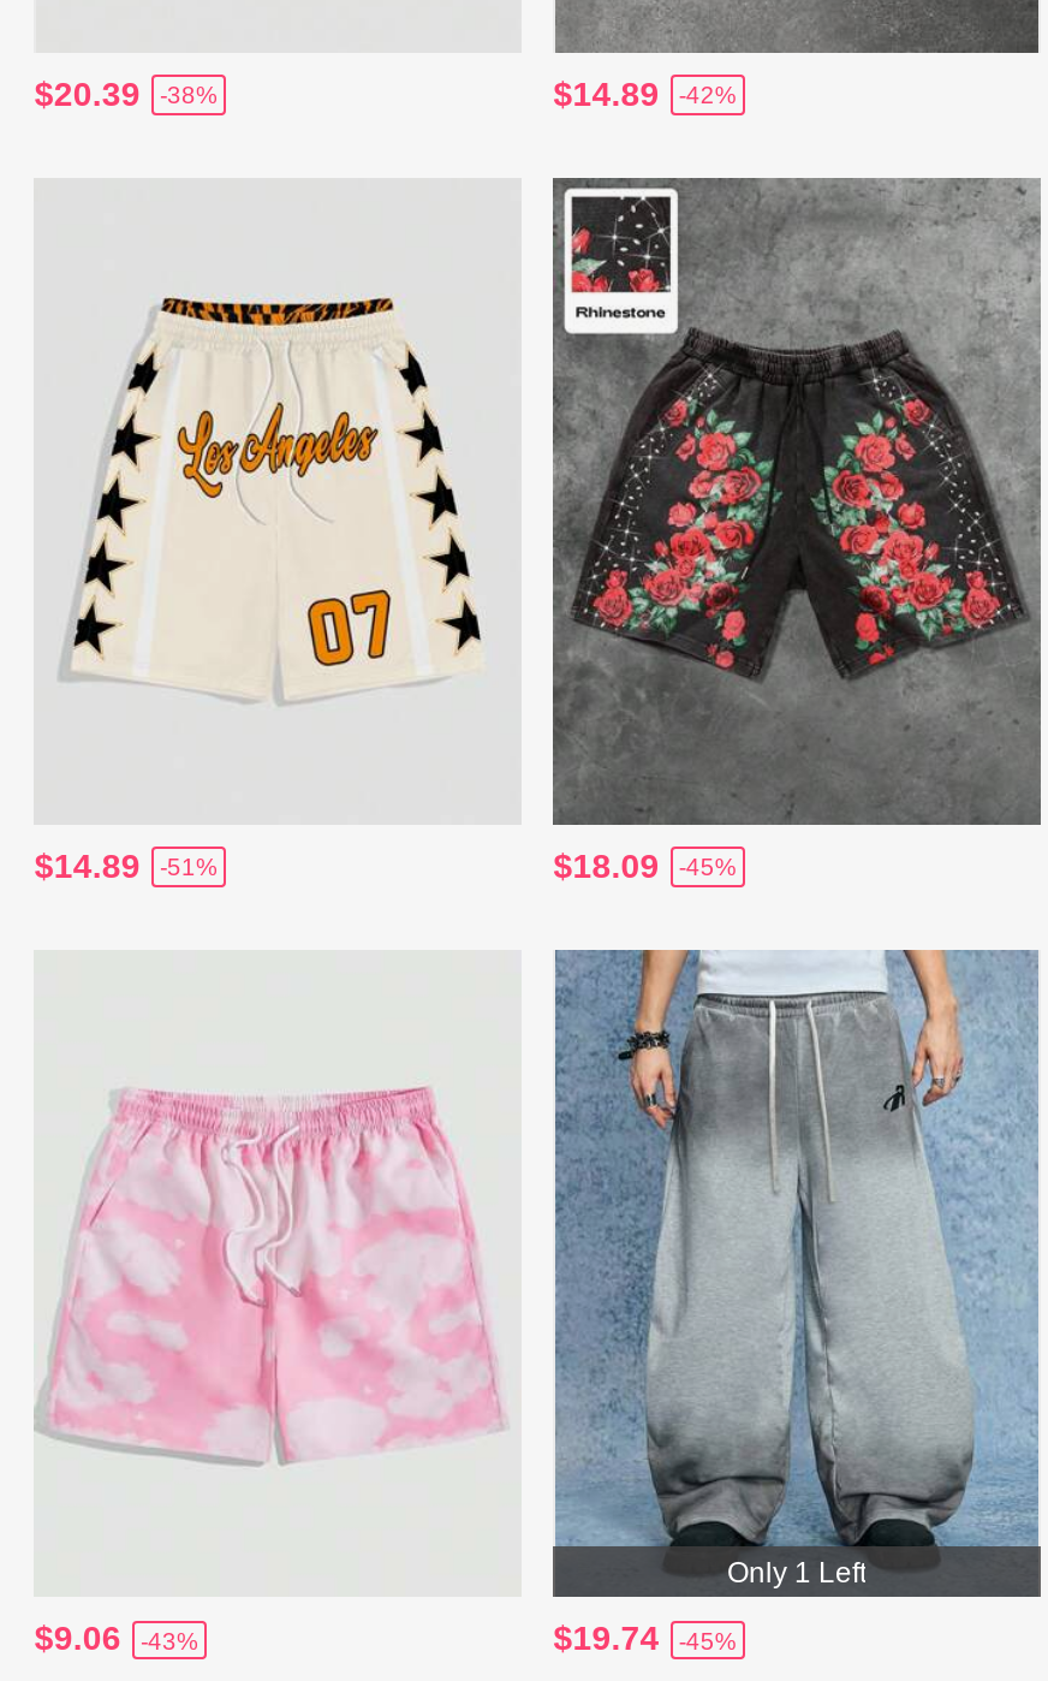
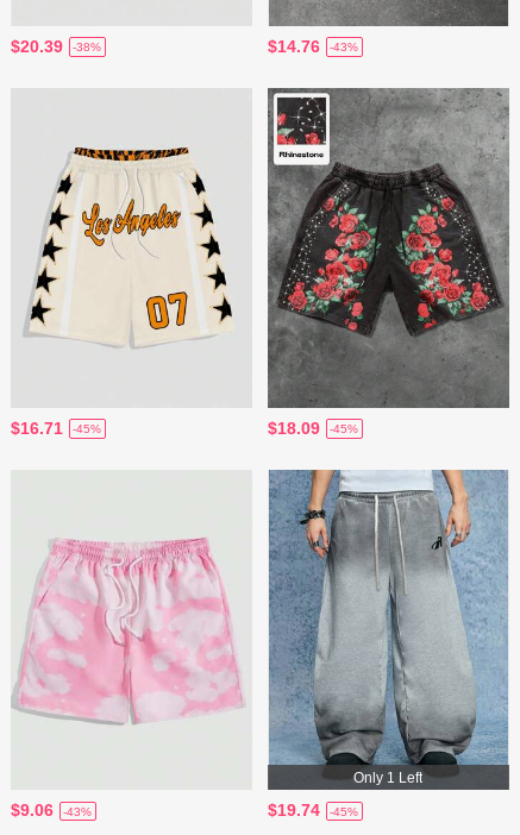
[553,74,659,113] $14.89 -> [268,37,320,56] $14.76
[679,82,736,108] -42% -> [330,40,359,54] -43%
[34,847,140,885] $14.89 -> [11,419,63,438] $16.71
[160,854,218,881] -51% -> [73,423,102,436] -45%

